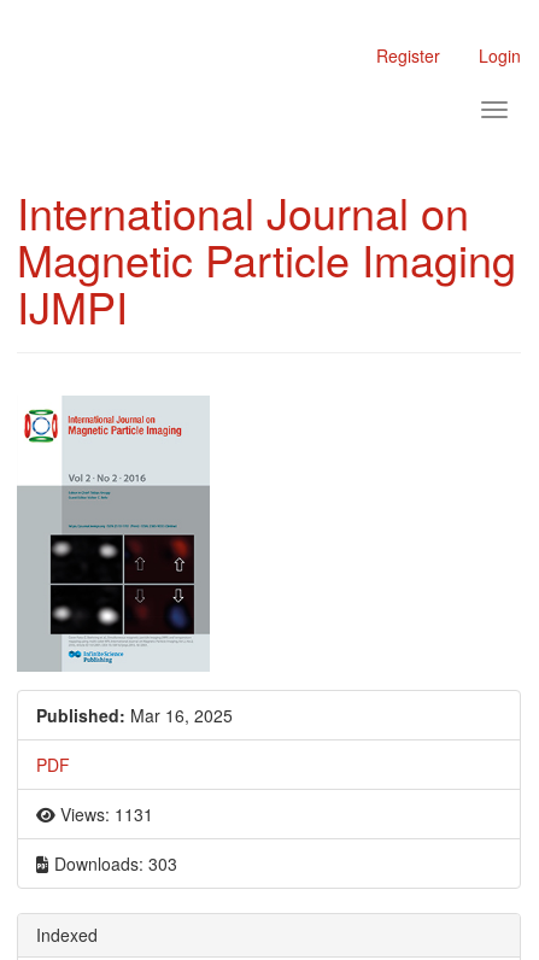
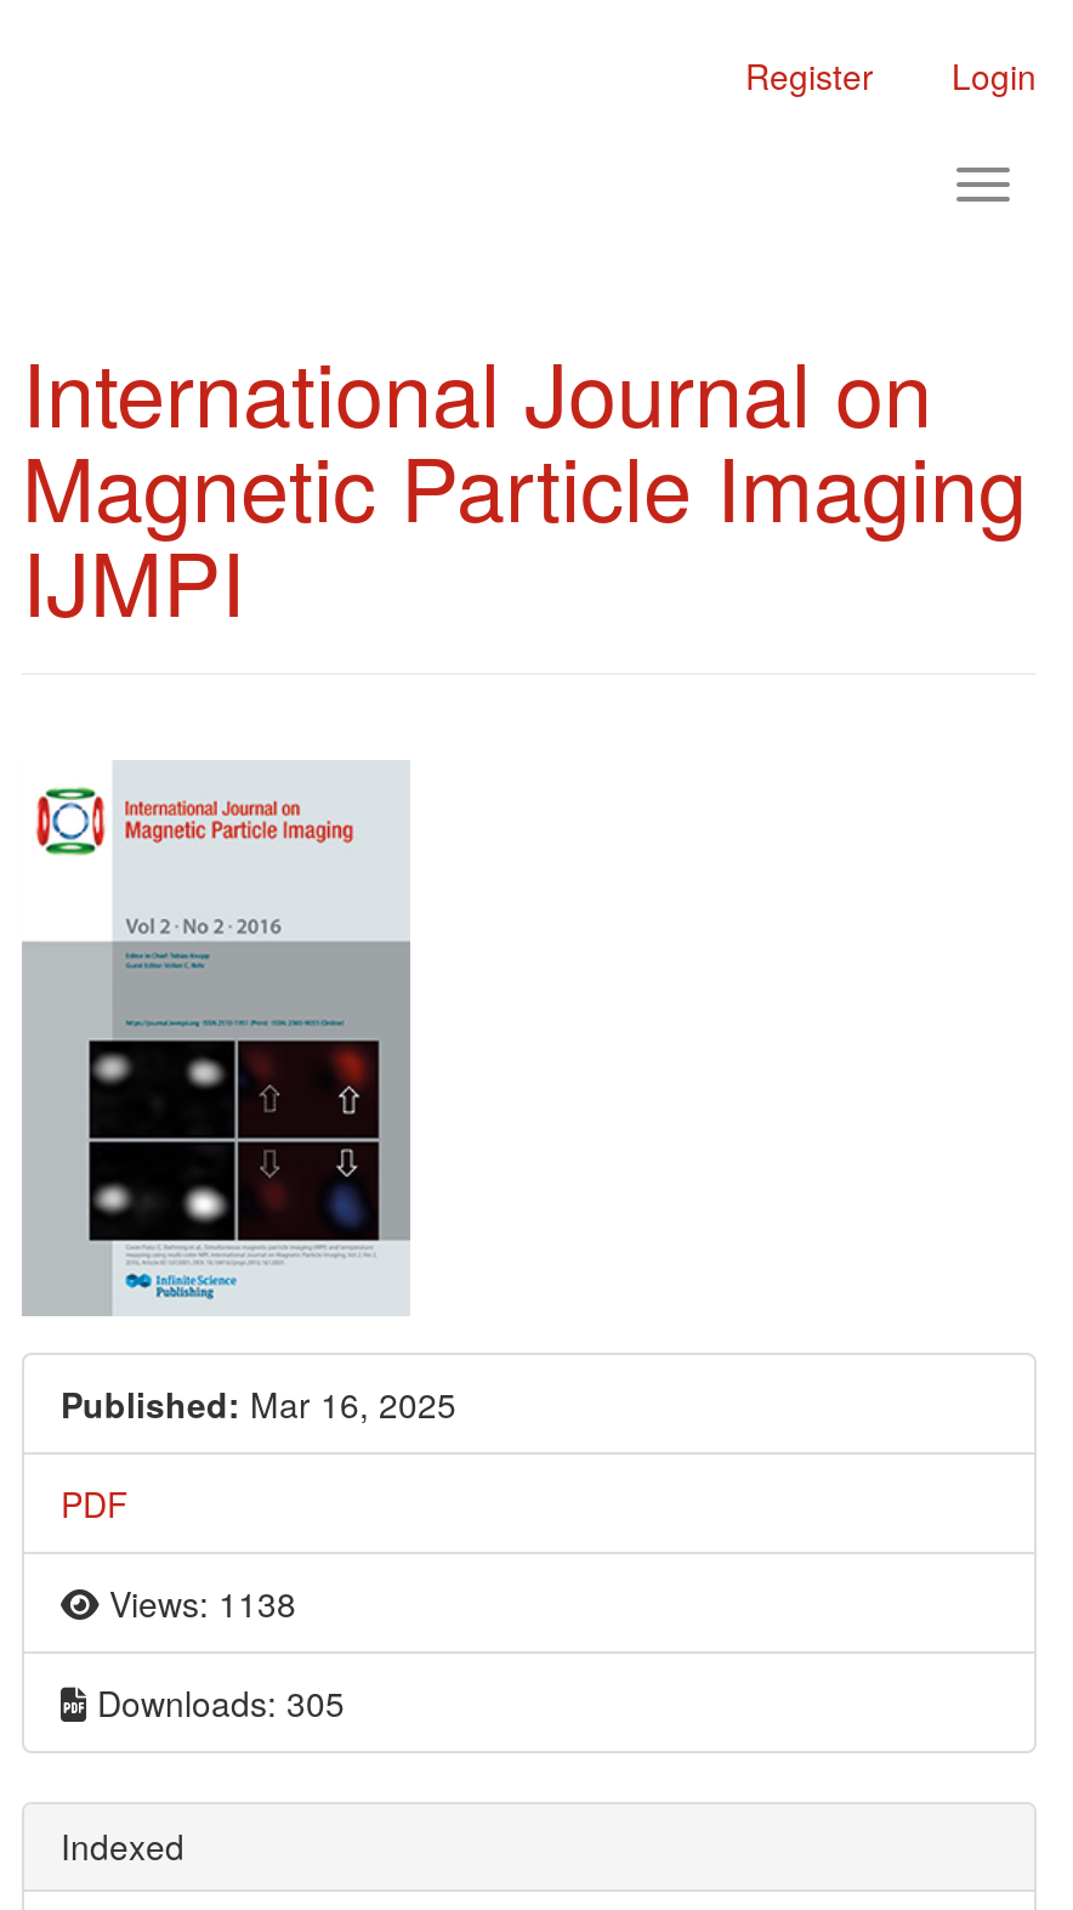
[55,802,153,826] Views: 1131 -> [100,1578,296,1626] Views: 1138
[49,851,177,875] Downloads: 303 -> [87,1677,345,1726] Downloads: 305

